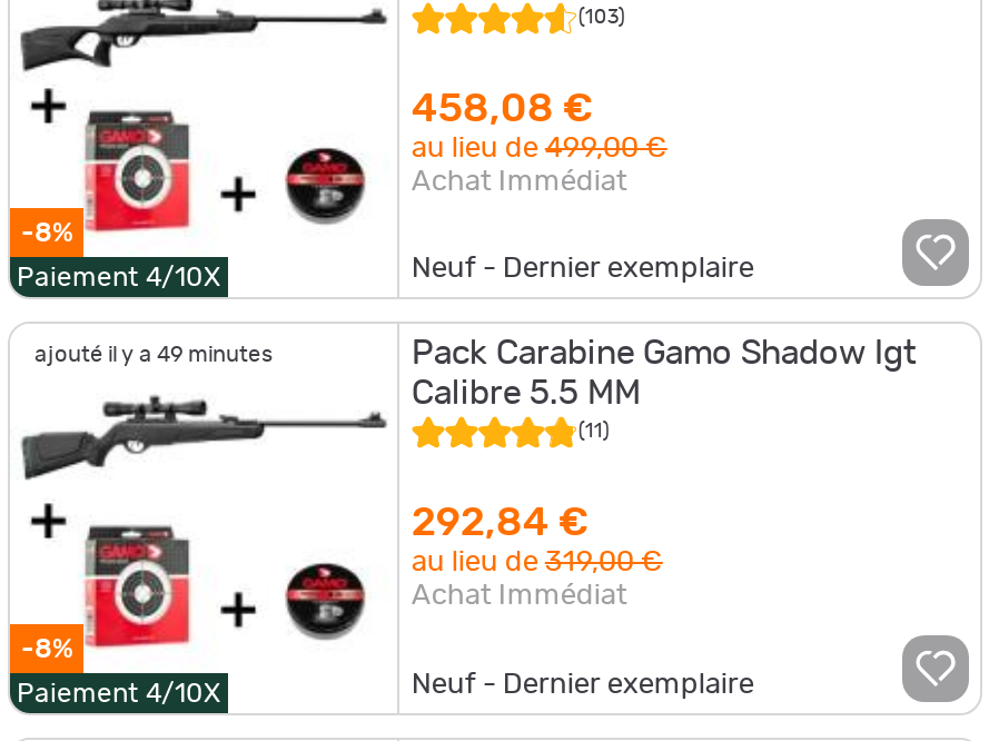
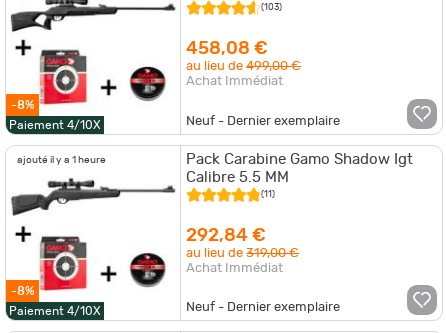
[34,344,273,366] ajouté il y a 49 minutes -> [17,155,106,165] ajouté il y a 1 heure

